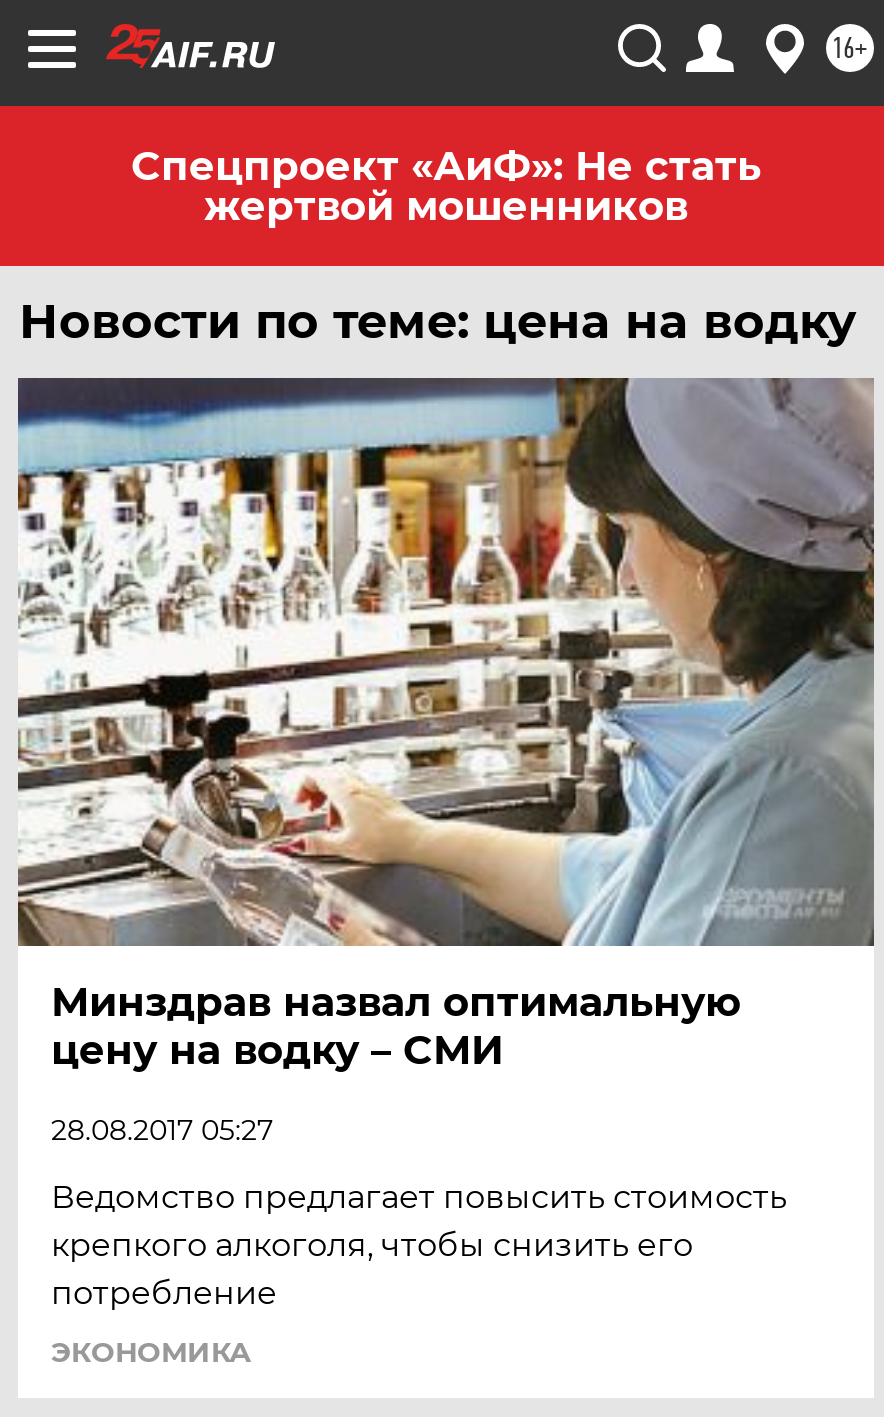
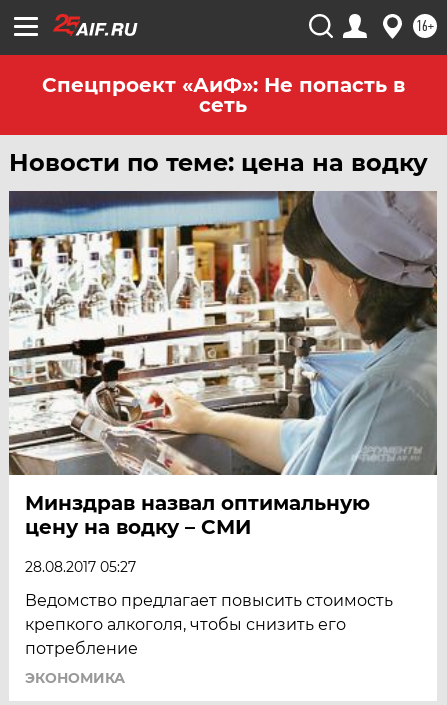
[131,142,761,230] Спецпроект «АиФ»: Не стать | жертвой мошенников -> [41,73,404,117] Спецпроект «АиФ»: Не попасть в | сеть

